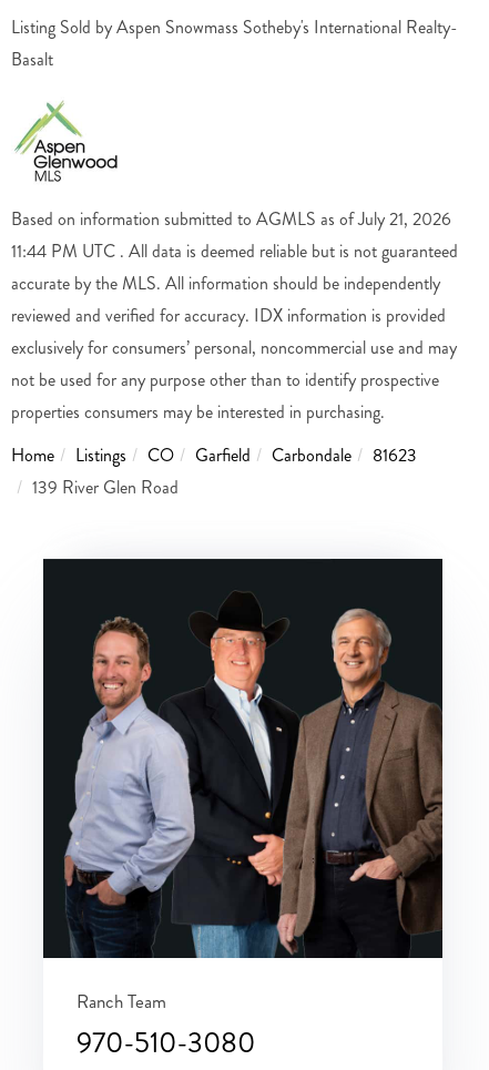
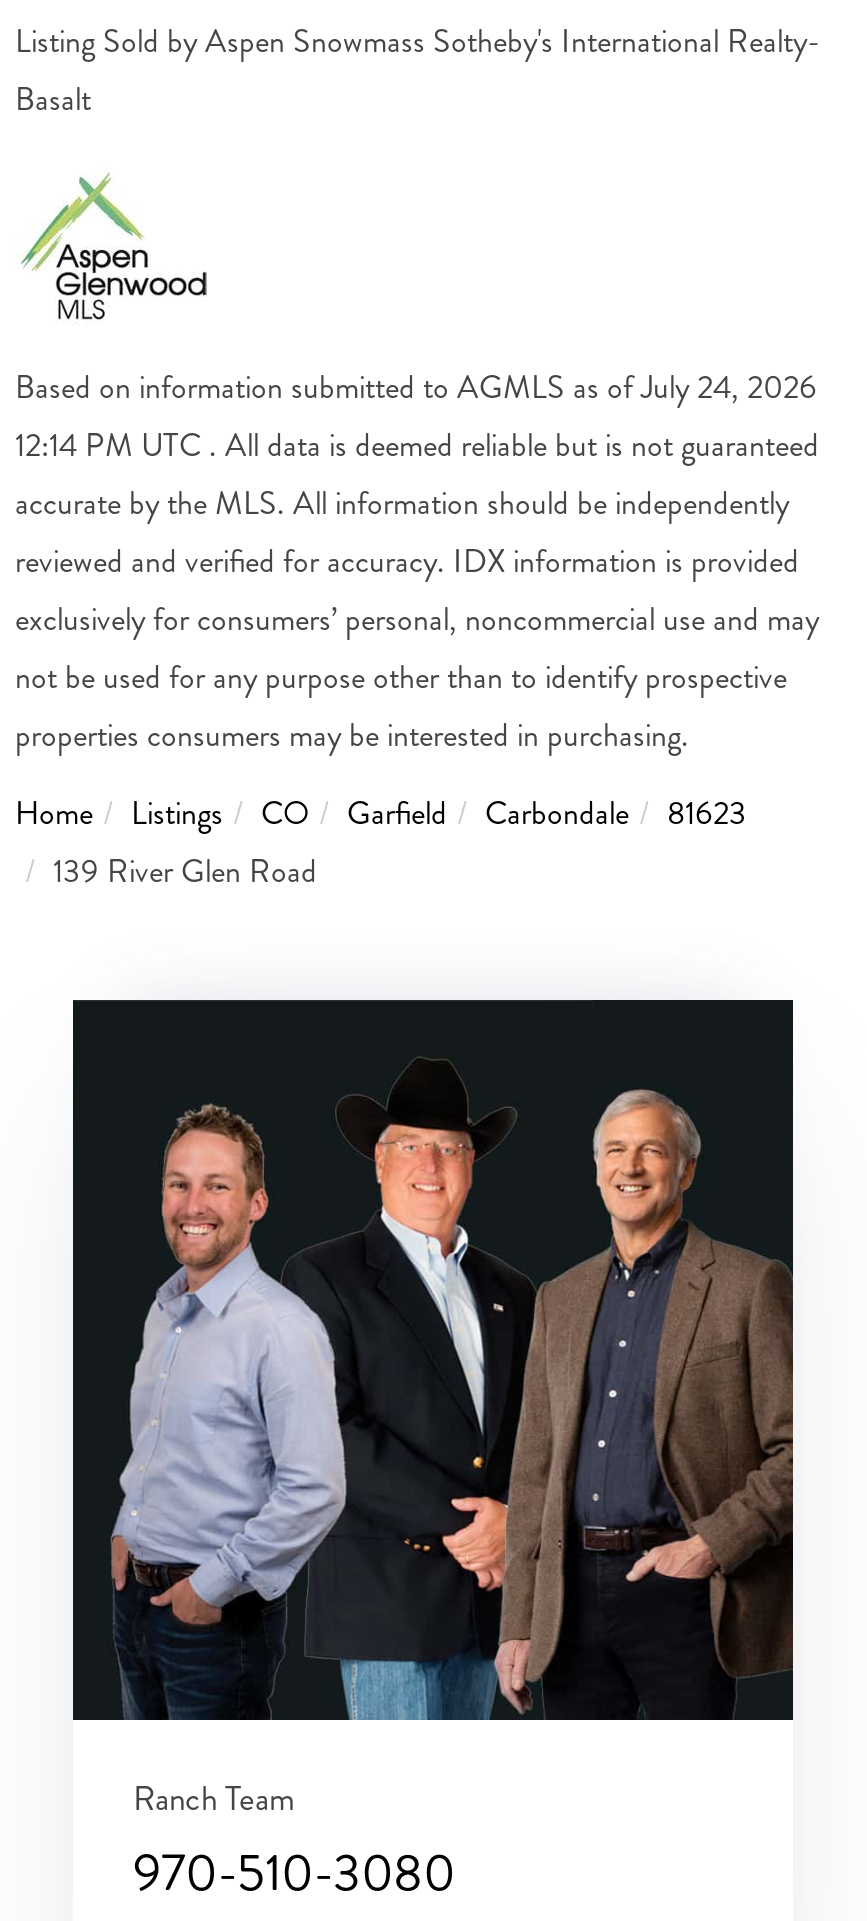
[11,206,451,231] Based on information submitted to AGMLS as of July 21, 2026 -> [15,363,817,409] Based on information submitted to AGMLS as of July 24, 2026
[11,238,458,263] 11:44 PM UTC . All data is deemed reliable but is not guaranteed -> [15,421,819,467] 12:14 PM UTC . All data is deemed reliable but is not guaranteed

